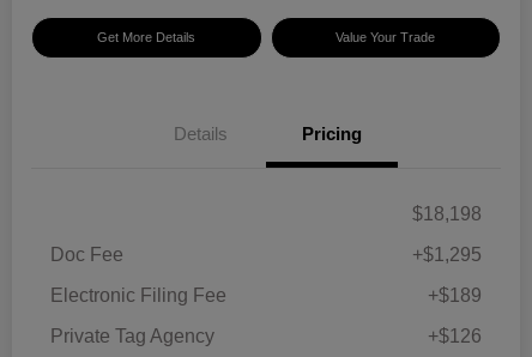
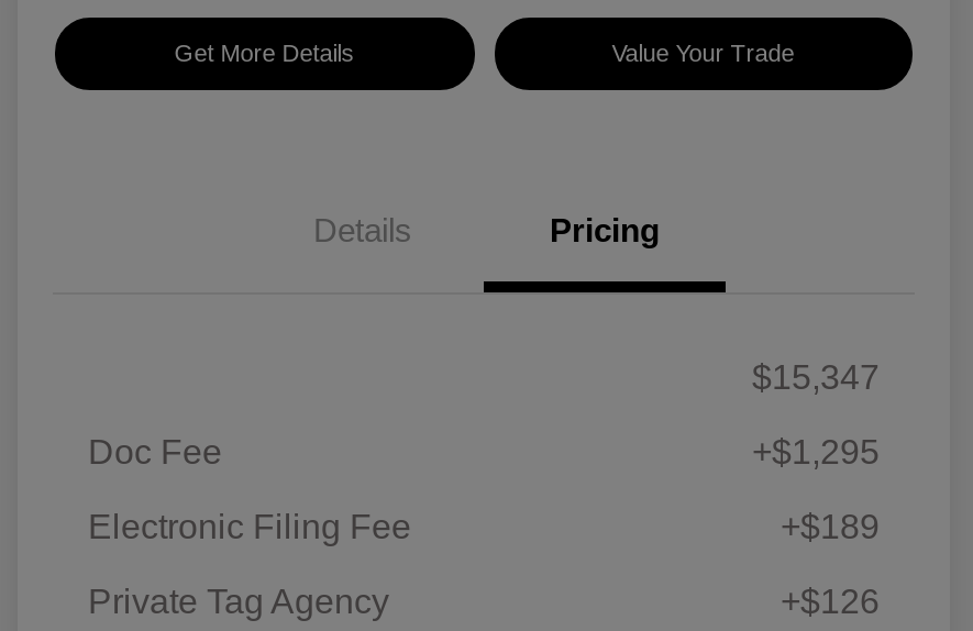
[412,204,482,224] $18,198 -> [752,359,880,396] $15,347

